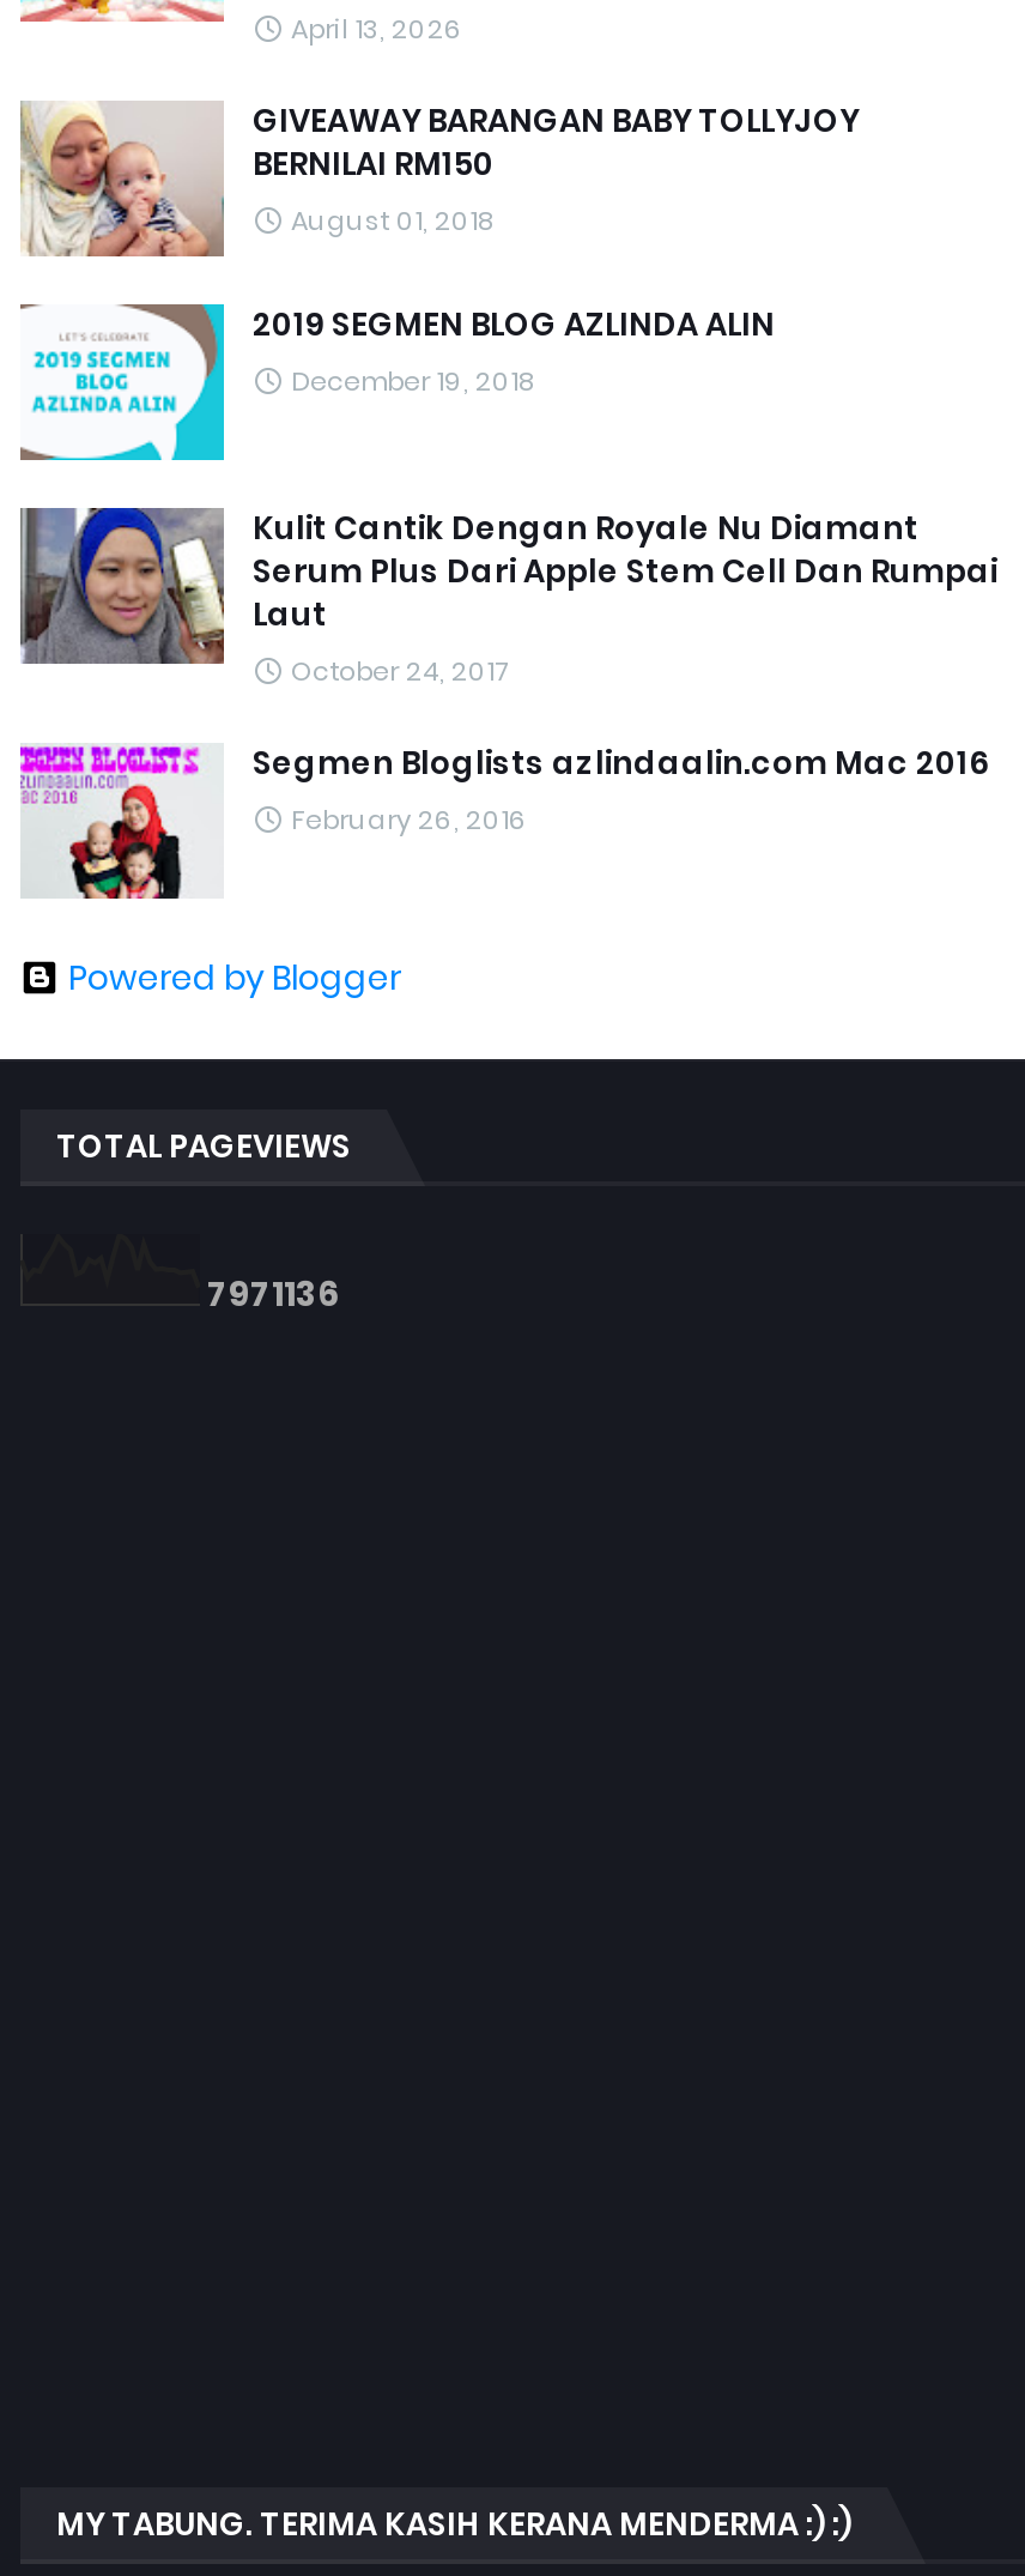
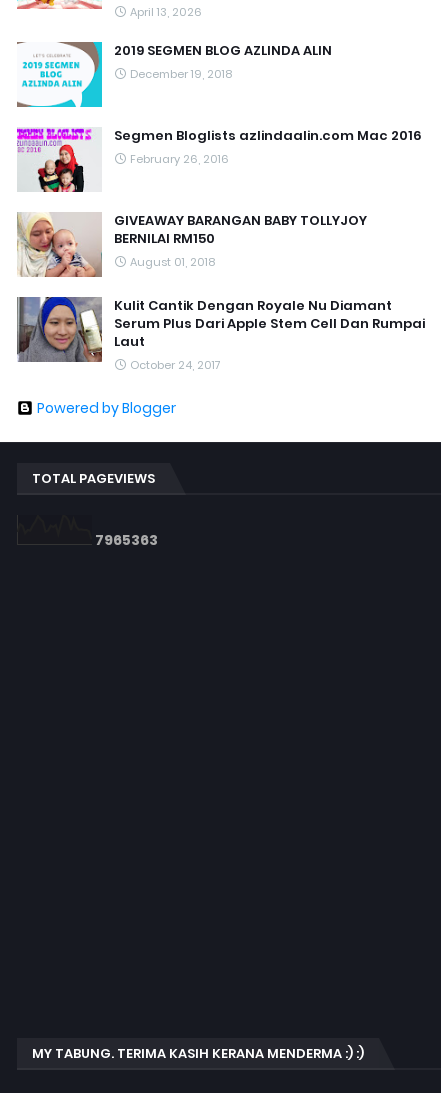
moved [16,98,859,261] -> [15,211,367,279]: [image] | GIVEAWAY BARANGAN BABY TOLLYJOY | BERNILAI RM150 | August 01, 2018
moved [20,302,775,462] -> [17,41,332,108]: [image] | 2019 SEGMEN BLOG AZLINDA ALIN | December 19, 2018
moved [18,506,997,690] -> [16,296,425,373]: [image] | Kulit Cantik Dengan Royale Nu Diamant | Serum Plus Dari Apple Stem Cell Dan Rumpai | Laut | October 24, 2017
moved [18,740,990,901] -> [16,126,422,193]: [image] | Segmen Bloglists azlindaalin.com Mac 2016 | February 26, 2016
[207,1270,339,1318] 7971136 -> [95,530,158,550] 7965363

